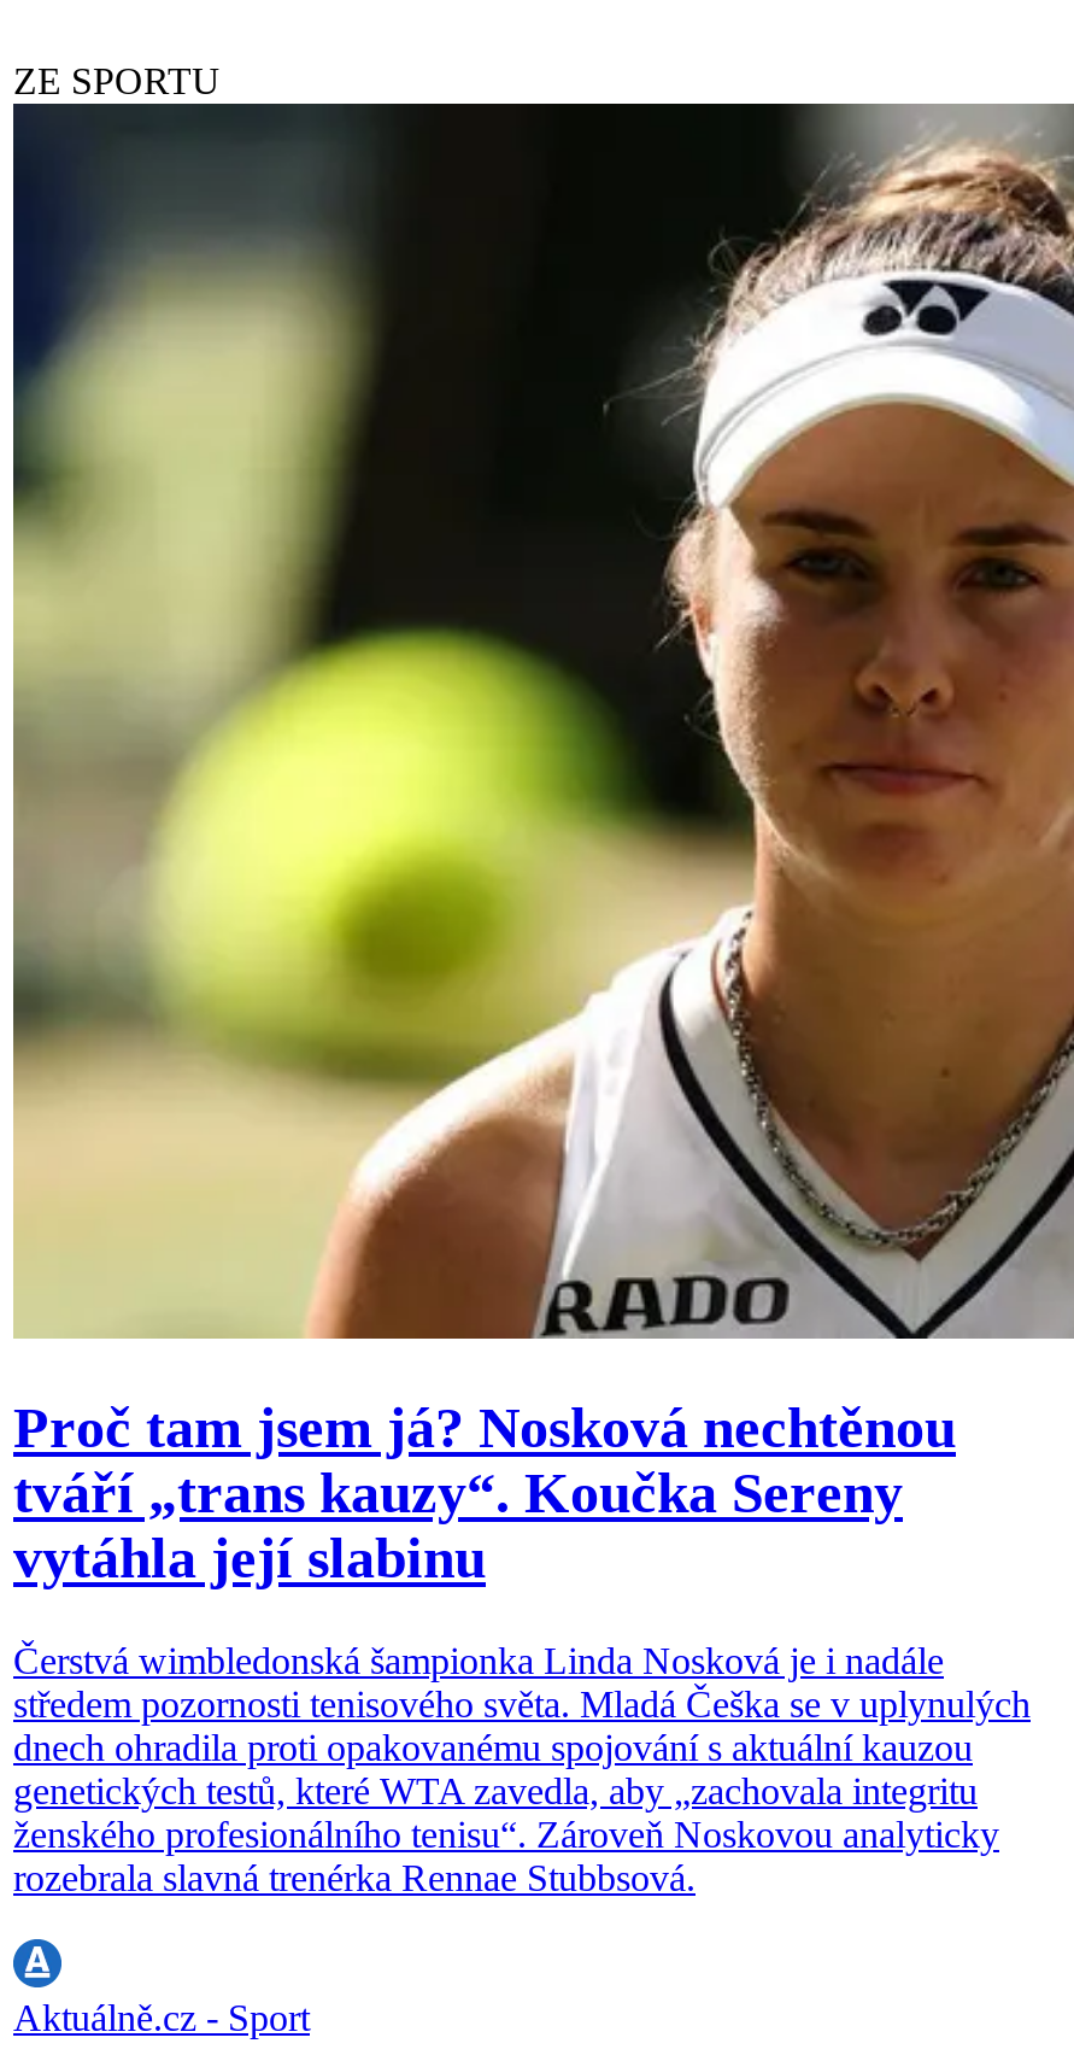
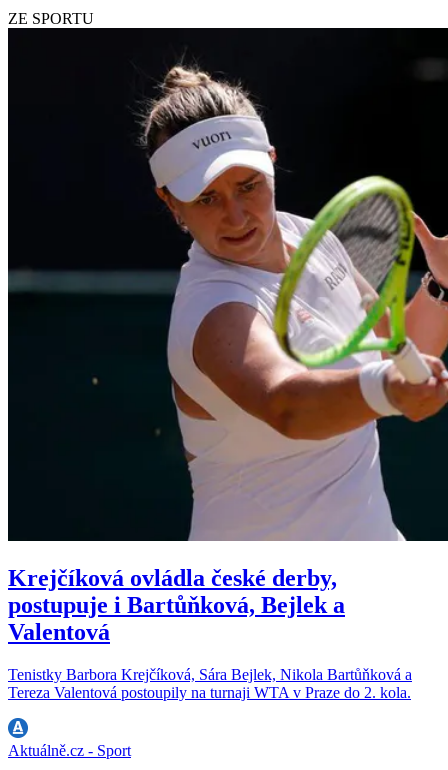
[11,100,1067,1590] [image] | Proč tam jsem já? Nosková nechtěnou | tváří „trans kauzy“. Koučka Sereny | vytáhla její slabinu -> [7,27,445,645] [image] | Krejčíková ovládla české derby, | postupuje i Bartůňková, Bejlek a | Valentová
[13,1640,1031,1898] Čerstvá wimbledonská šampionka Linda Nosková je i nadále | středem pozornosti tenisového světa. Mladá Češka se v uplynulých | dnech ohradila proti opakovanému spojování s aktuální kauzou | genetických testů, které WTA zavedla, aby „zachovala integritu | ženského profesionálního tenisu“. Zároveň Noskovou analyticky | rozebrala slavná trenérka Rennae Stubbsová. -> [8,666,412,701] Tenistky Barbora Krejčíková, Sára Bejlek, Nikola Bartůňková a | Tereza Valentová postoupily na turnaji WTA v Praze do 2. kola.

